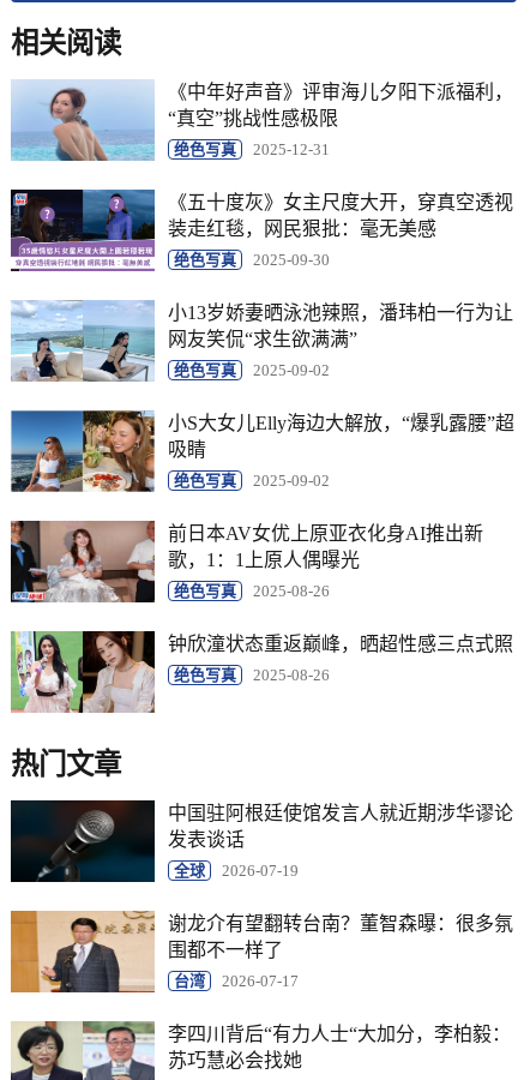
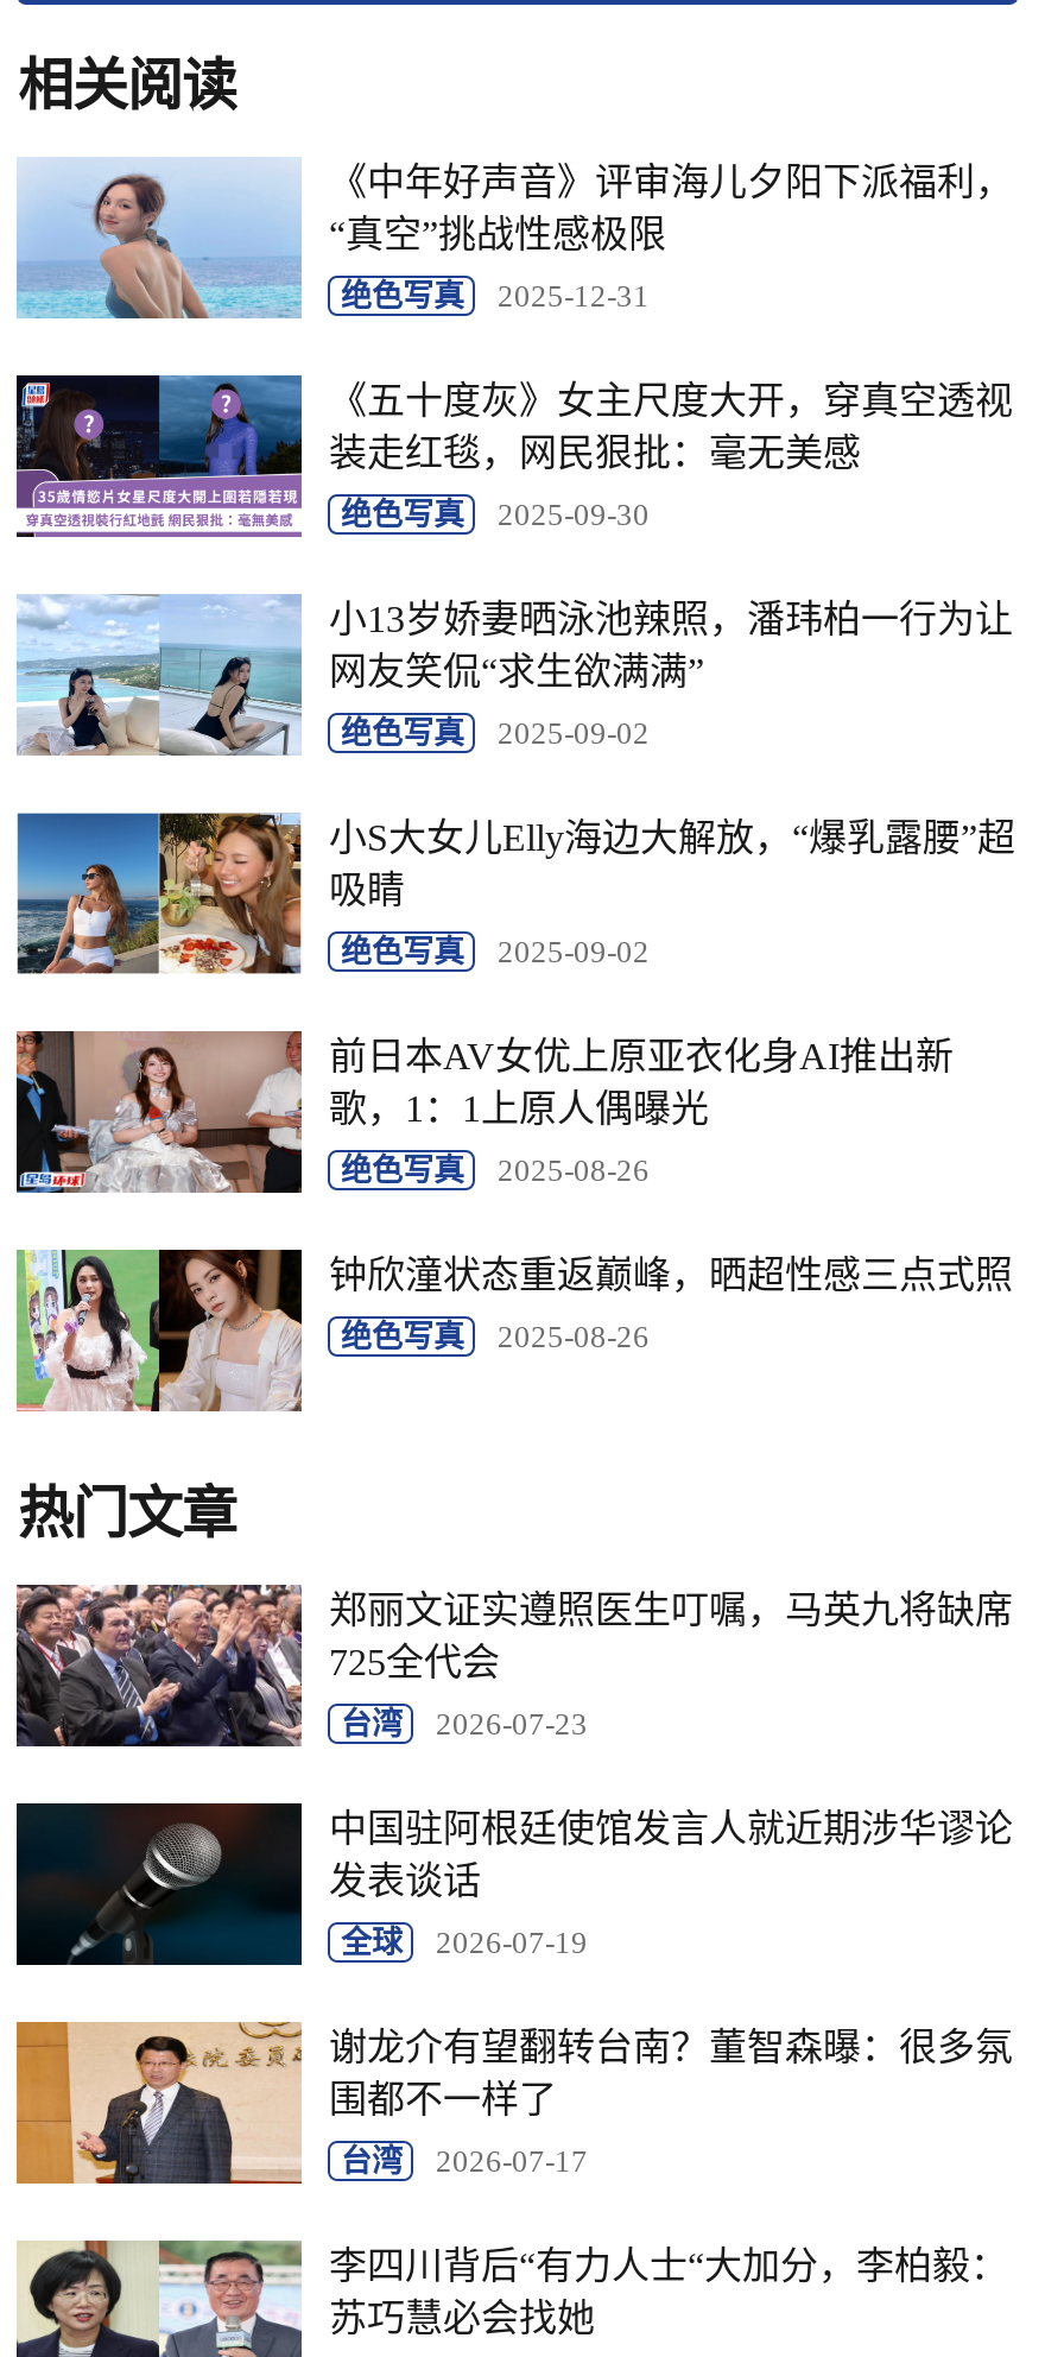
none -> [14,1582,1013,1749] [image] | 郑丽文证实遵照医生叮嘱，马英九将缺席 | 725全代会 | 台湾 | 2026-07-23

